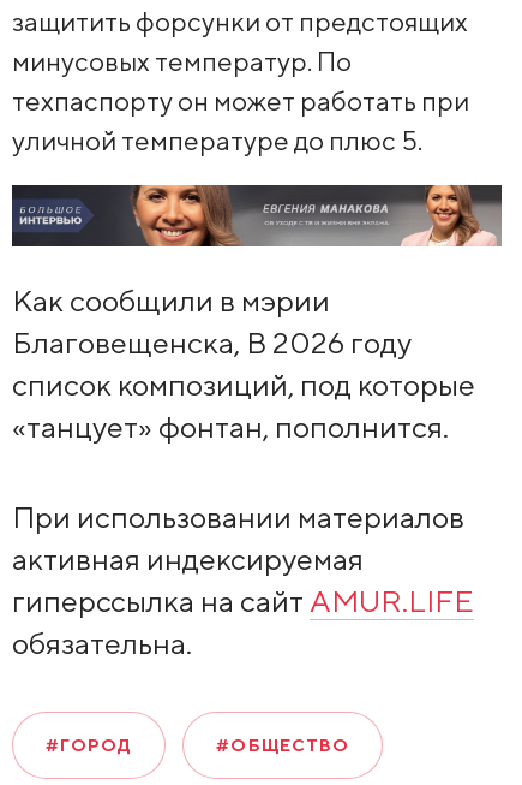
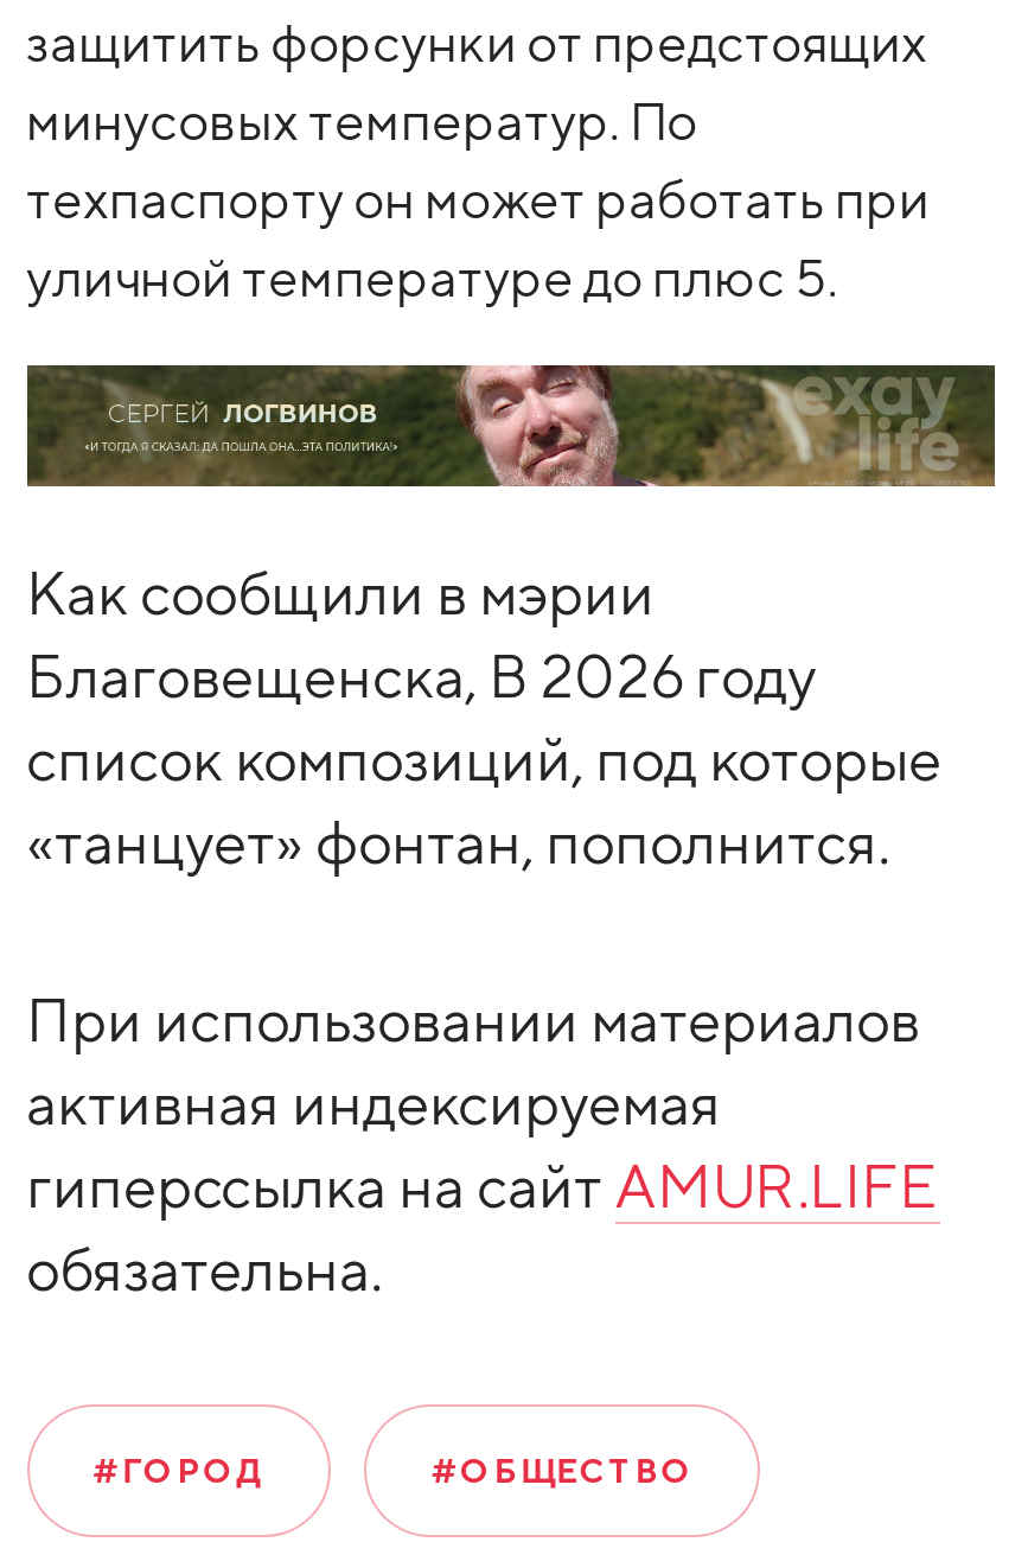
[12,184,503,248] [image] -> [27,363,997,489] [image]

